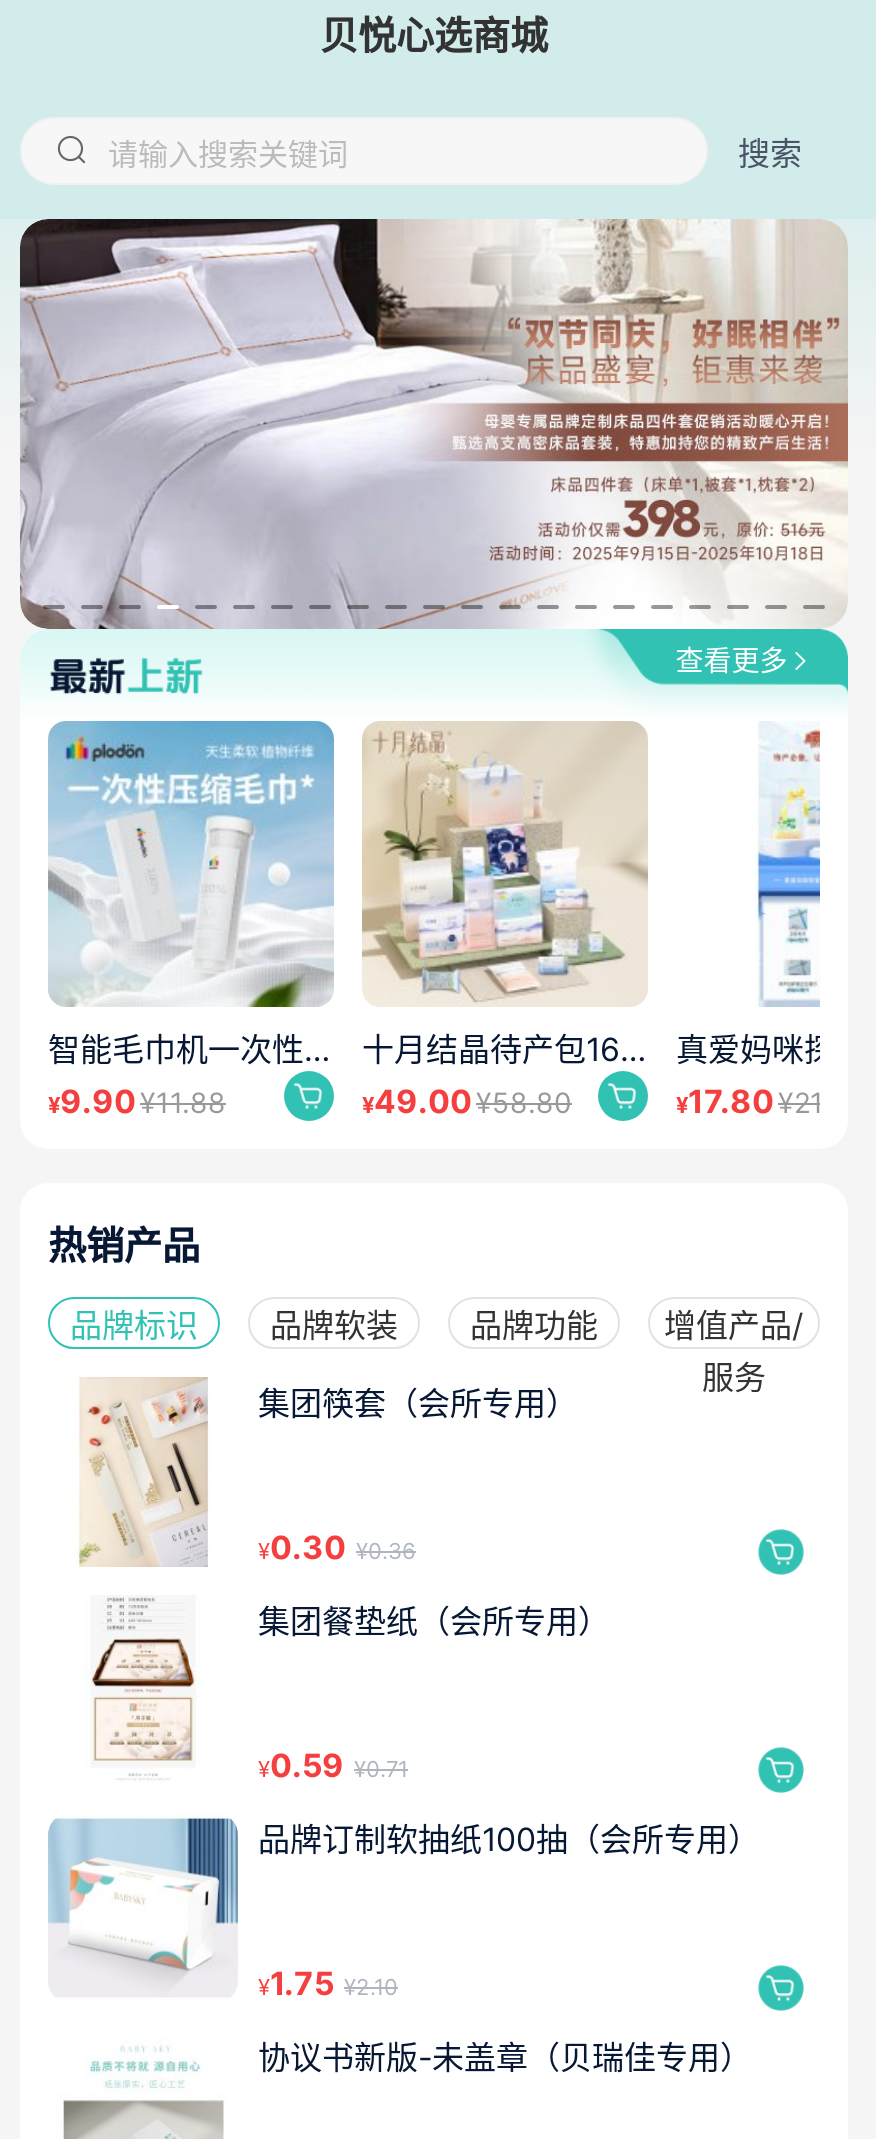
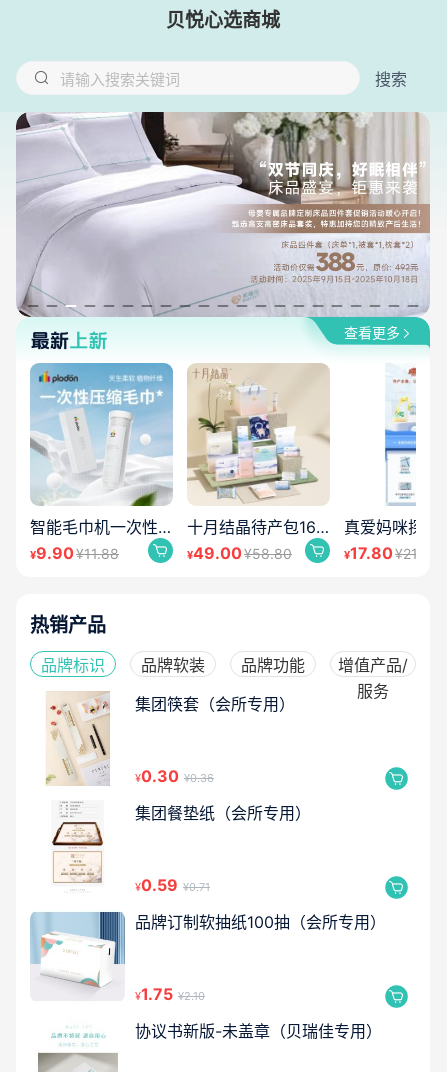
[18,217,846,629] [image] -> [16,111,430,317] [image]

